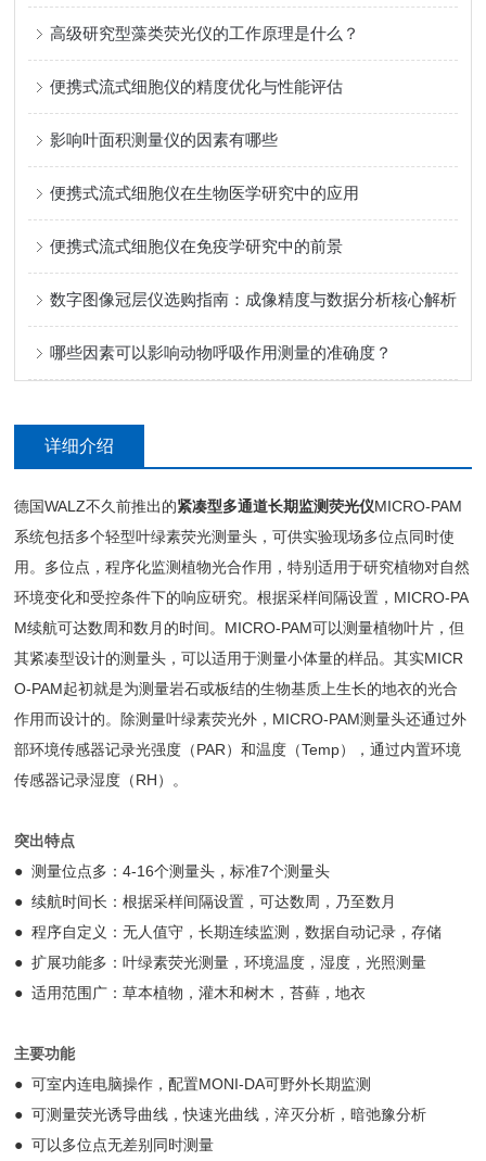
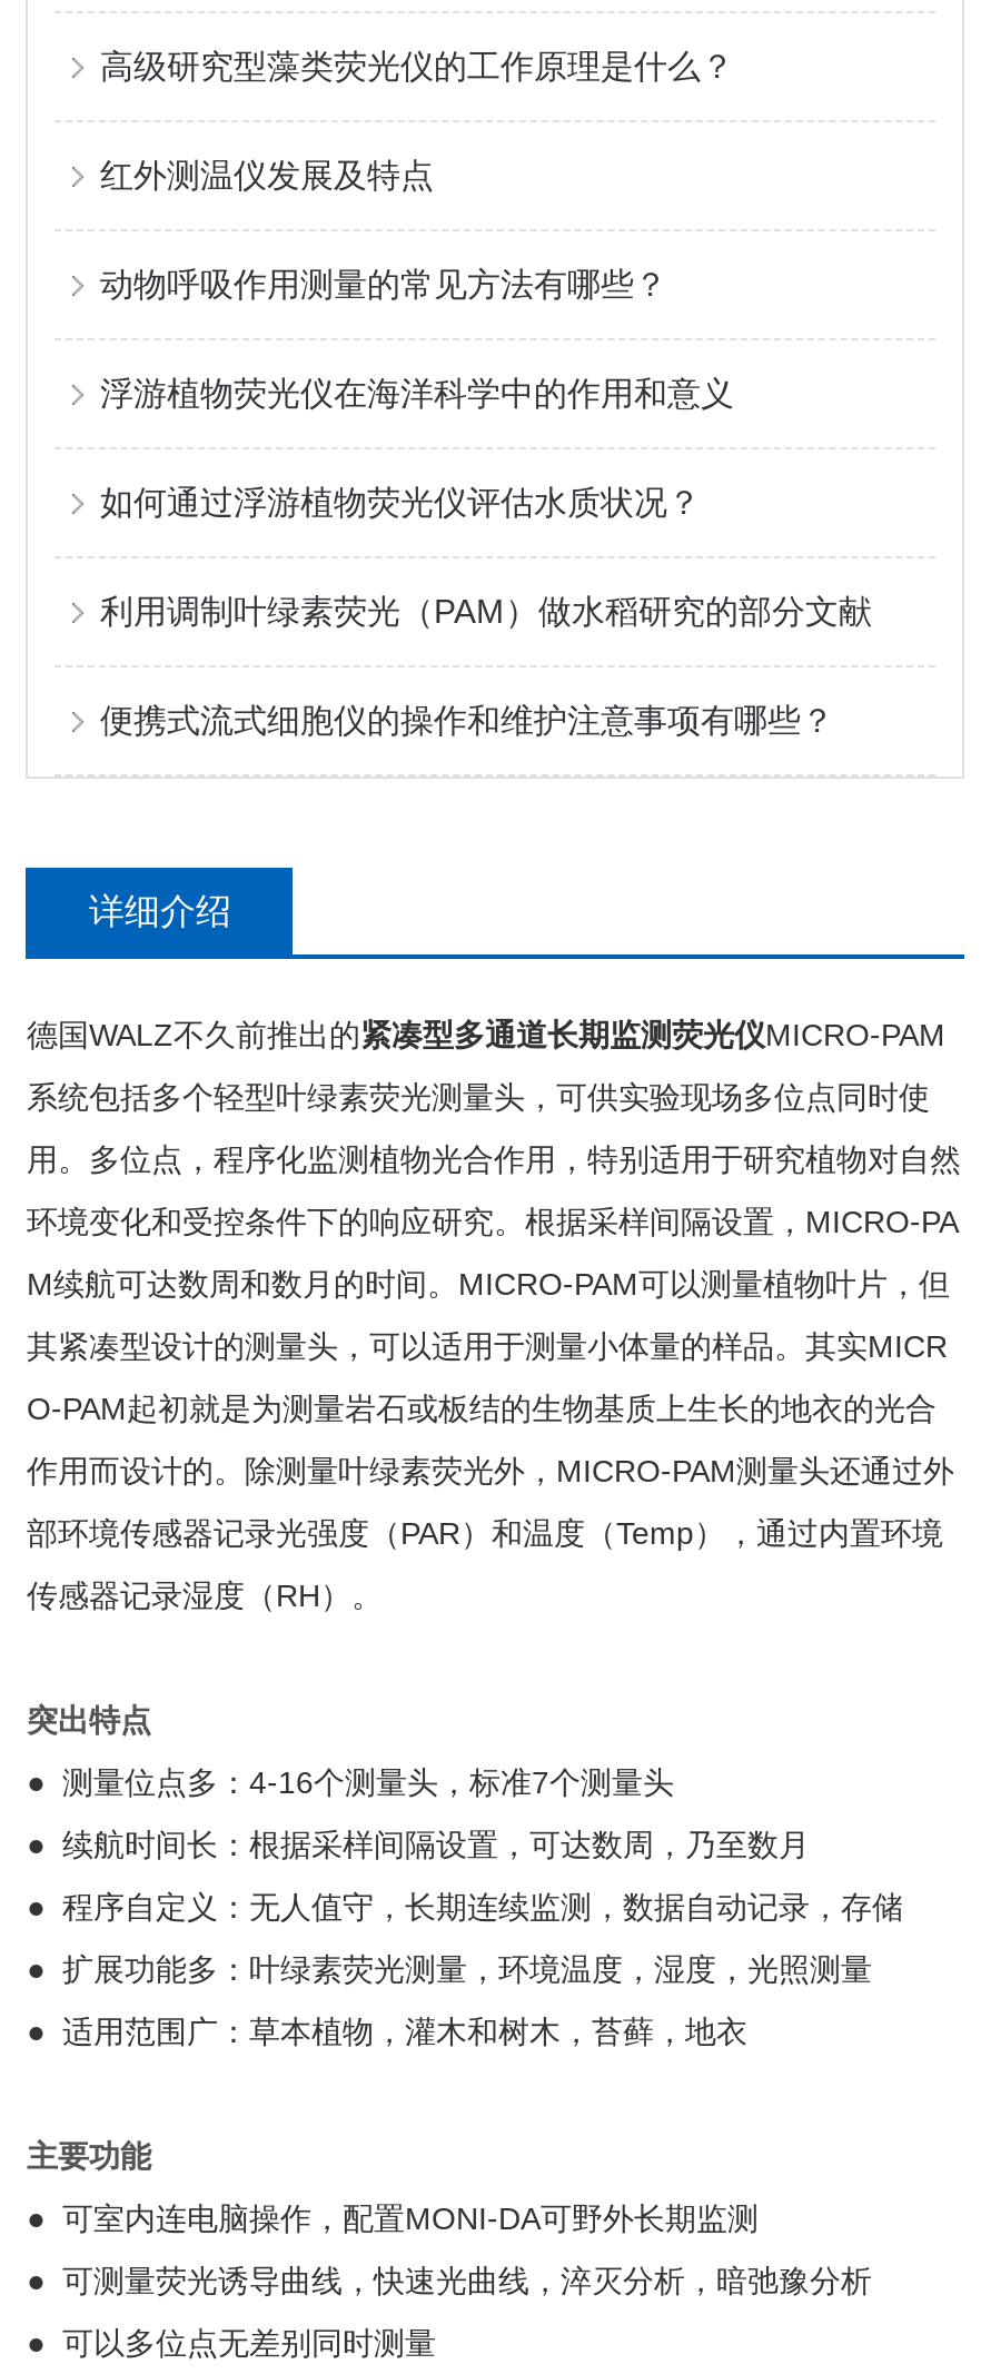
[50,77,343,95] 便携式流式细胞仪的精度优化与性能评估 -> [100,155,434,192] 红外测温仪发展及特点
[50,130,278,148] 影响叶面积测量仪的因素有哪些 -> [100,264,667,301] 动物呼吸作用测量的常见方法有哪些？
[50,183,360,201] 便携式流式细胞仪在生物医学研究中的应用 -> [100,373,734,410] 浮游植物荧光仪在海洋科学中的作用和意义
[50,236,343,255] 便携式流式细胞仪在免疫学研究中的前景 -> [100,482,700,520] 如何通过浮游植物荧光仪评估水质状况？
[50,289,457,308] 数字图像冠层仪选购指南：成像精度与数据分析核心解析 -> [100,591,872,629] 利用调制叶绿素荧光（PAM）做水稻研究的部分文献
[50,343,392,361] 哪些因素可以影响动物呼吸作用测量的准确度？ -> [100,700,834,738] 便携式流式细胞仪的操作和维护注意事项有哪些？

